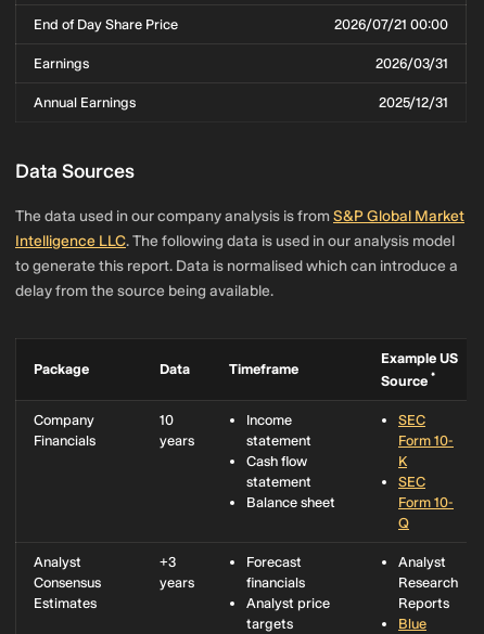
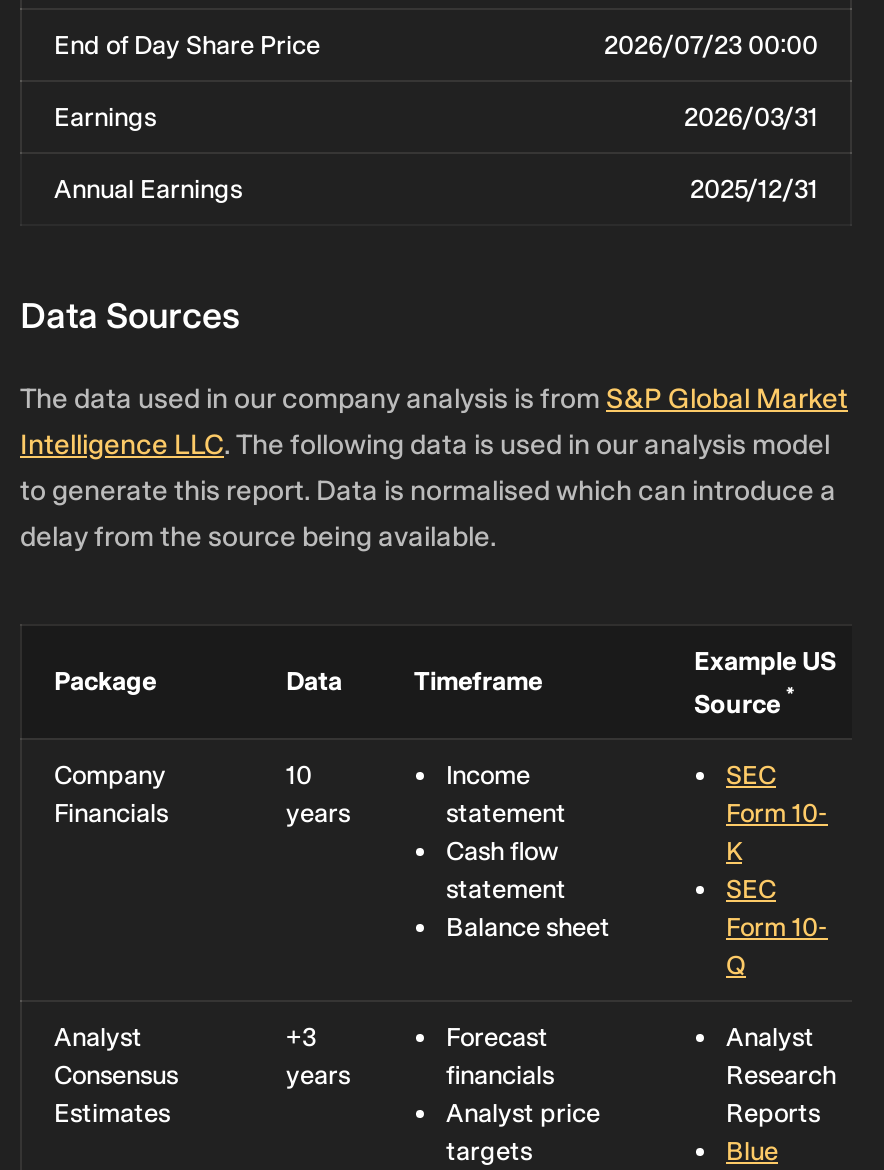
[334,16,448,33] 2026/07/21 00:00 -> [604,30,818,60] 2026/07/23 00:00

